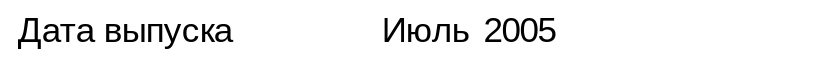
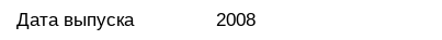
[382,10,556,50] Июль 2005 -> [216,9,255,30] 2008

